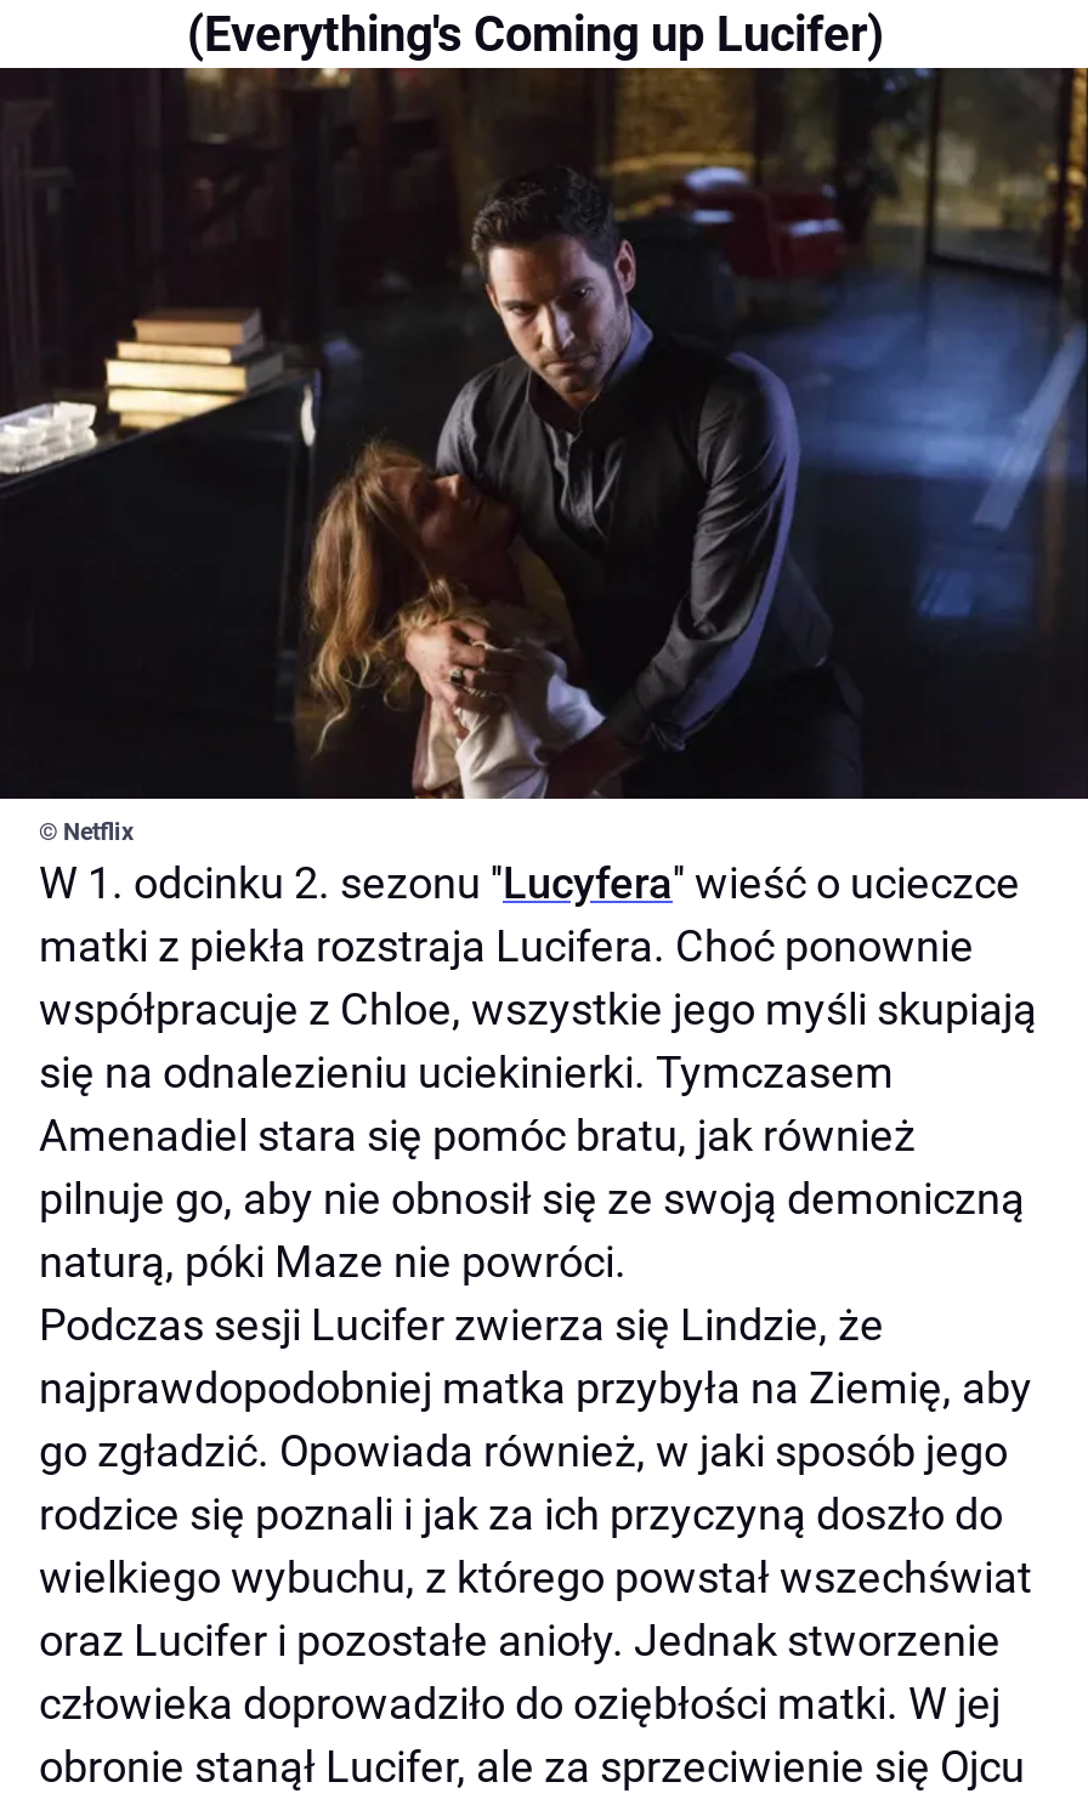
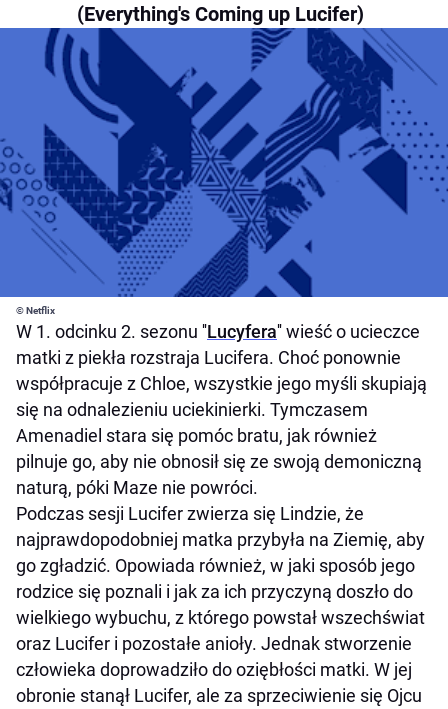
[7,66,1081,801] [image] -> [3,27,445,298] [image]

